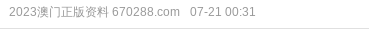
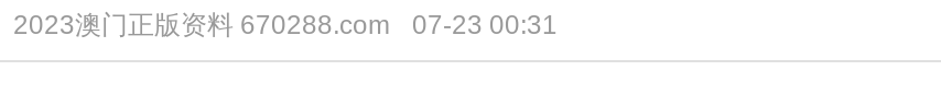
[9,5,256,19] 2023澳门正版资料 670288.com 07-21 00:31 -> [13,10,558,40] 2023澳门正版资料 670288.com 07-23 00:31

